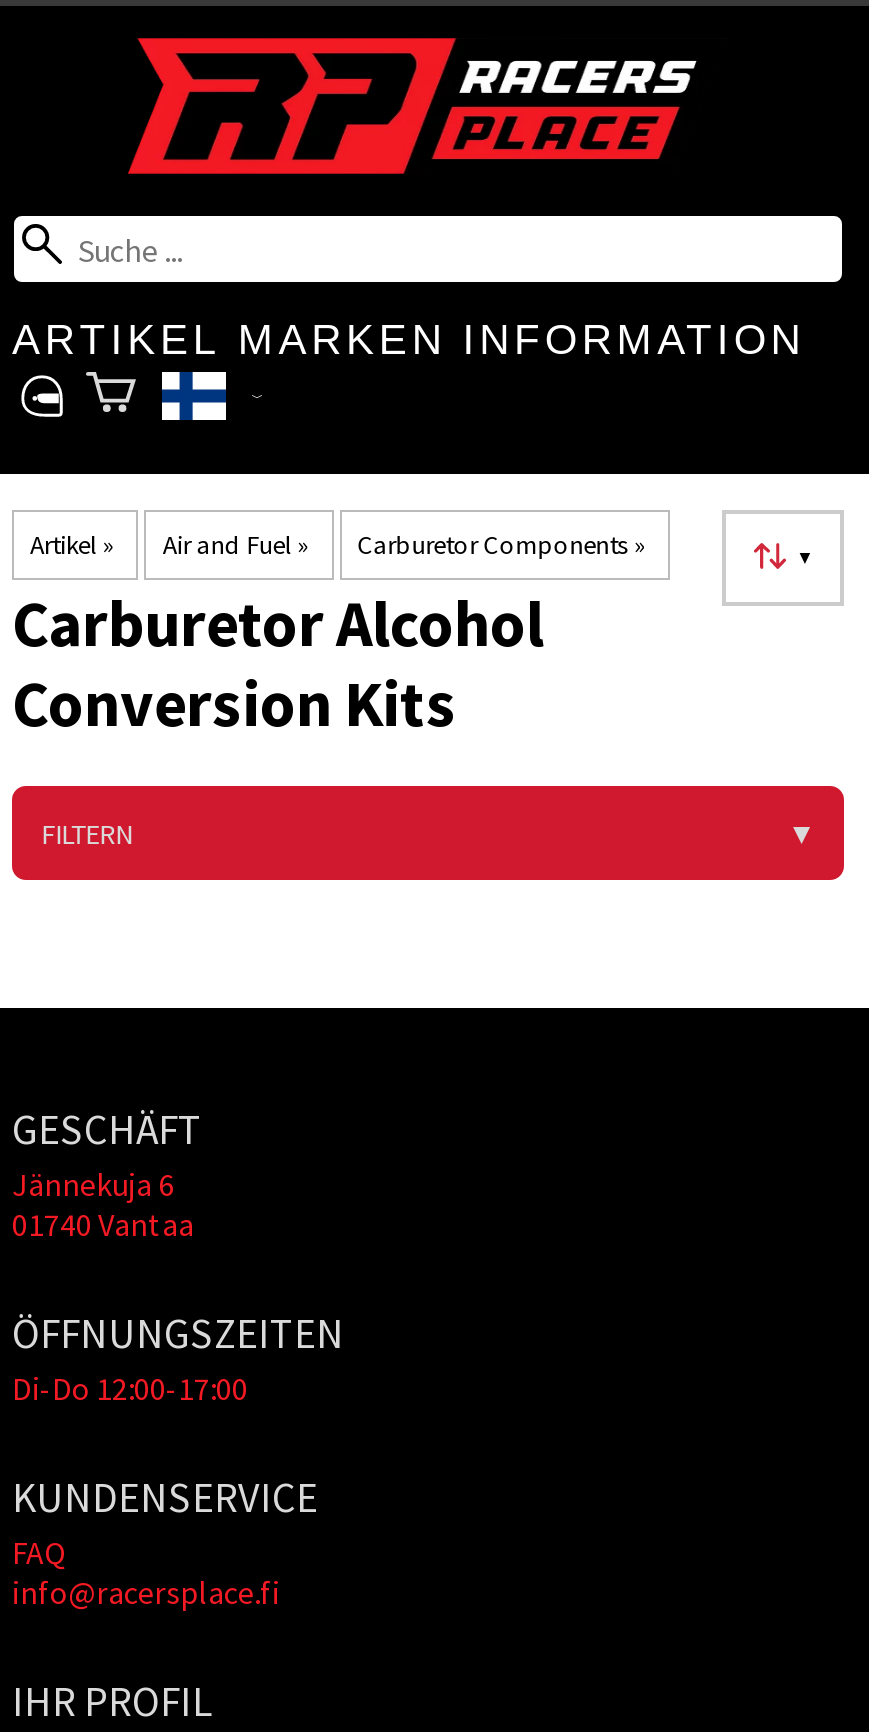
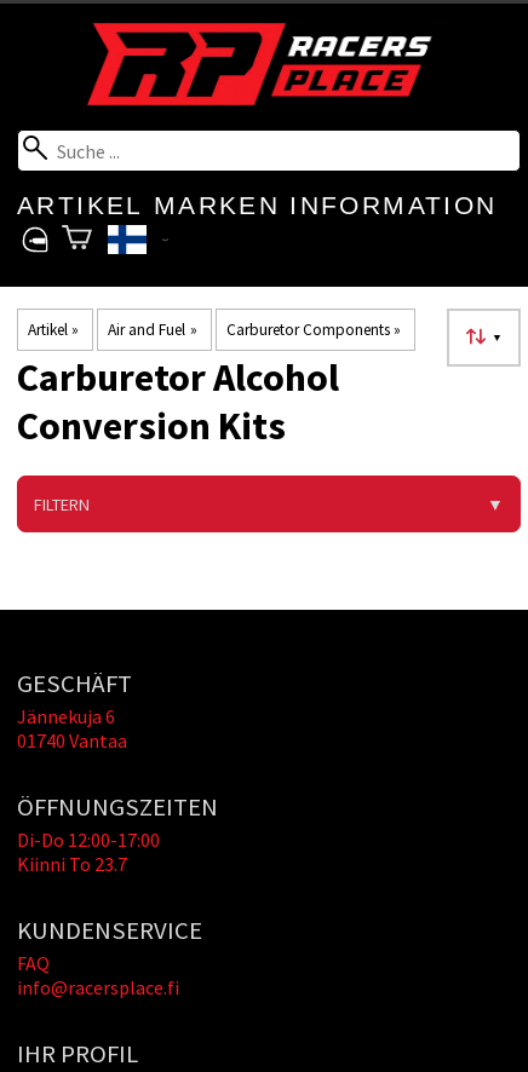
none -> [17,852,127,876] Kiinni To 23.7

